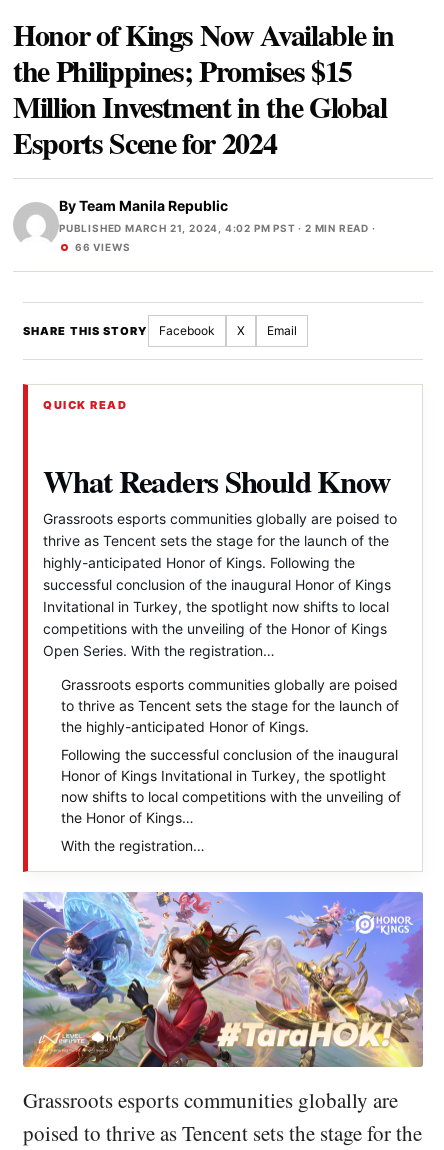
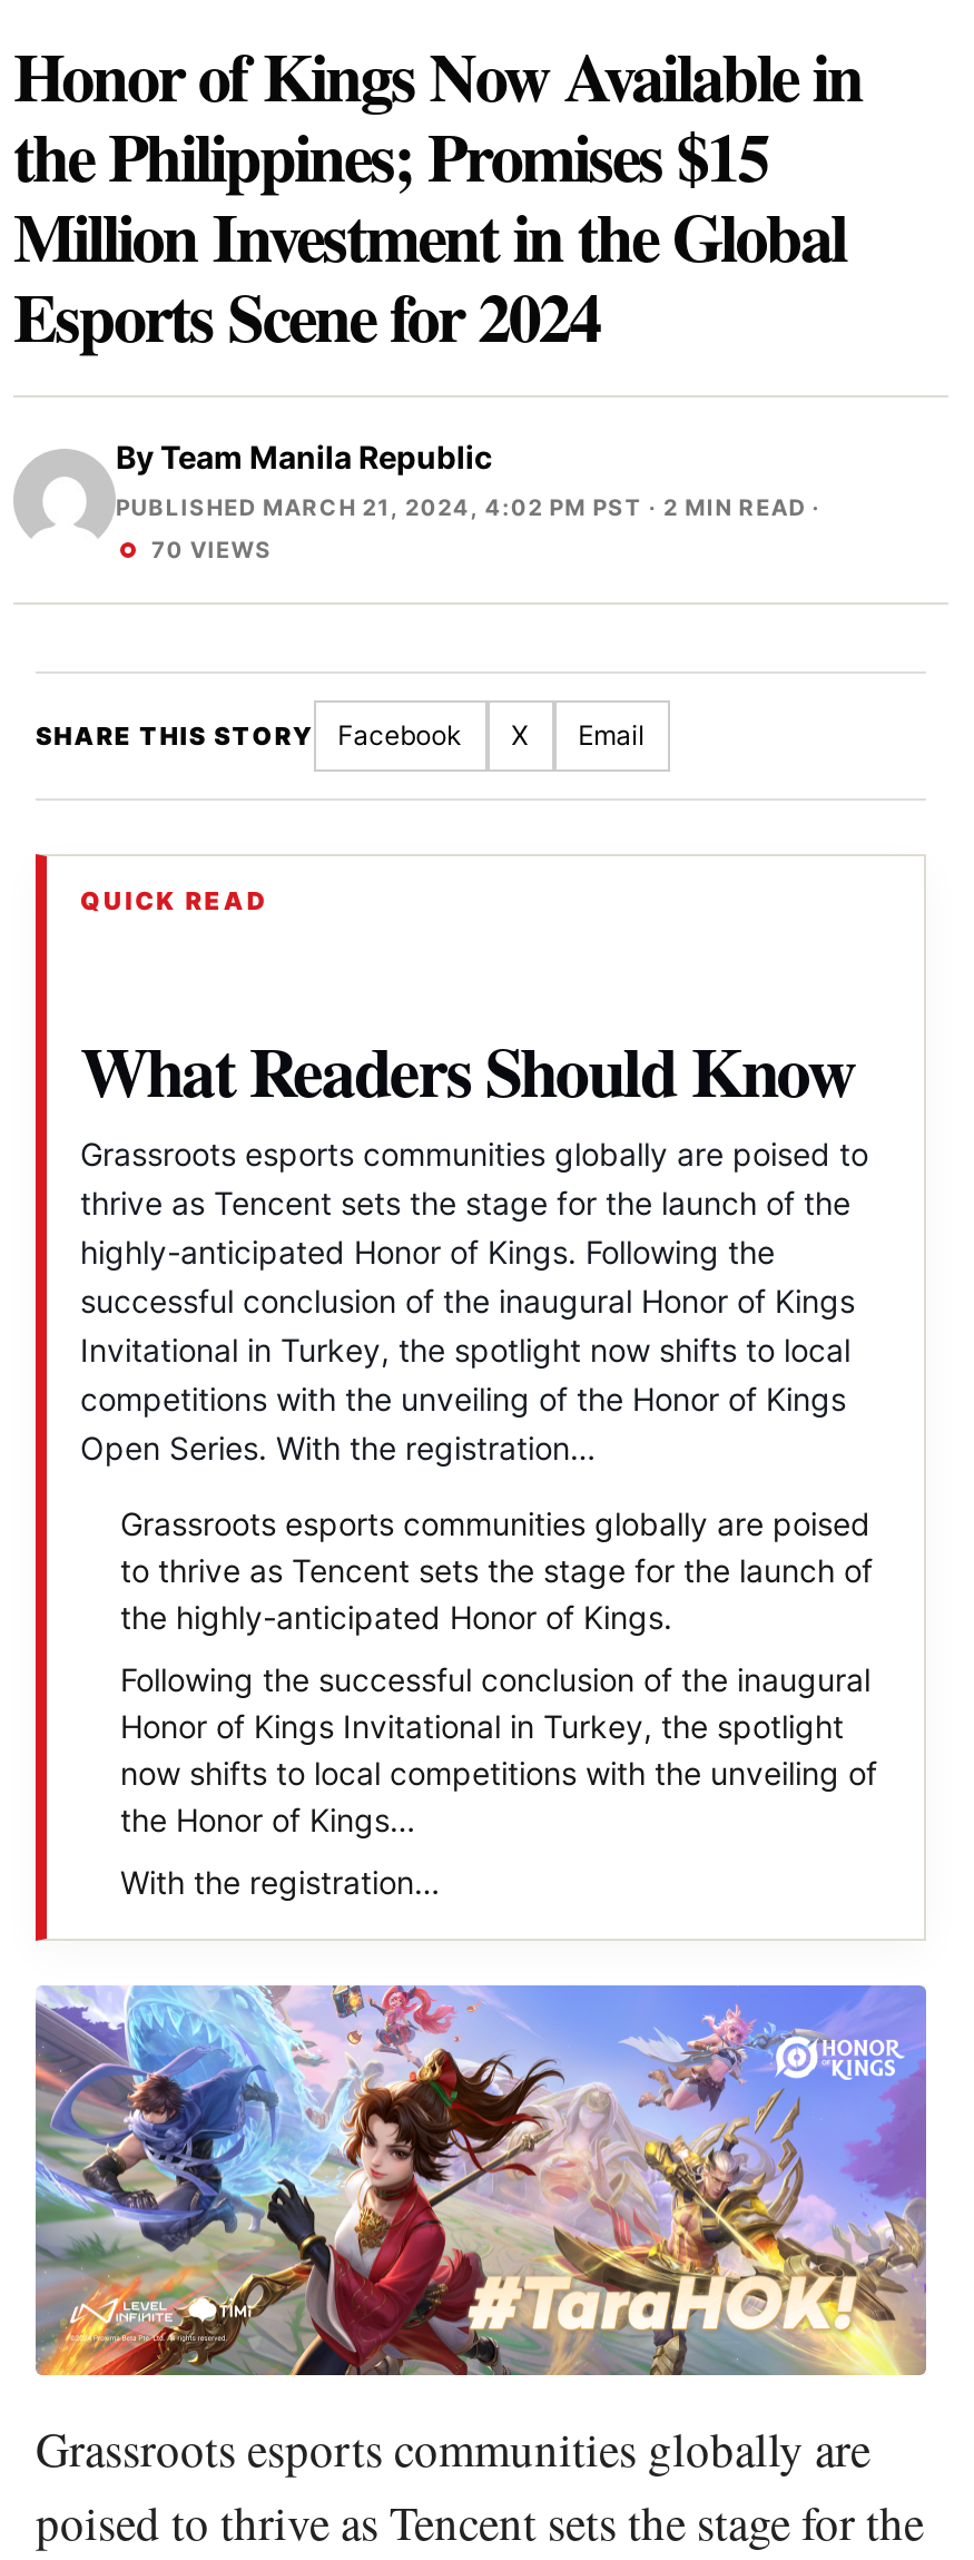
[75,241,130,253] 66 VIEWS -> [151,536,272,562] 70 VIEWS

